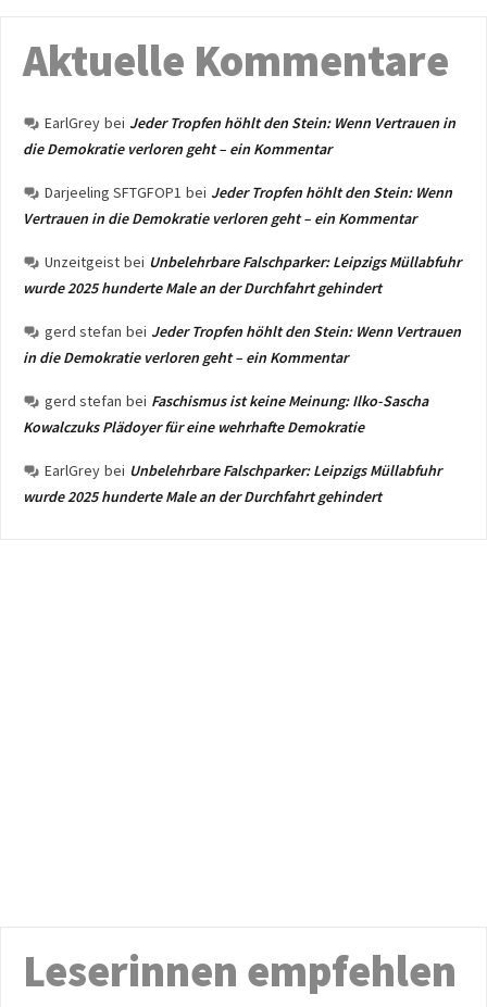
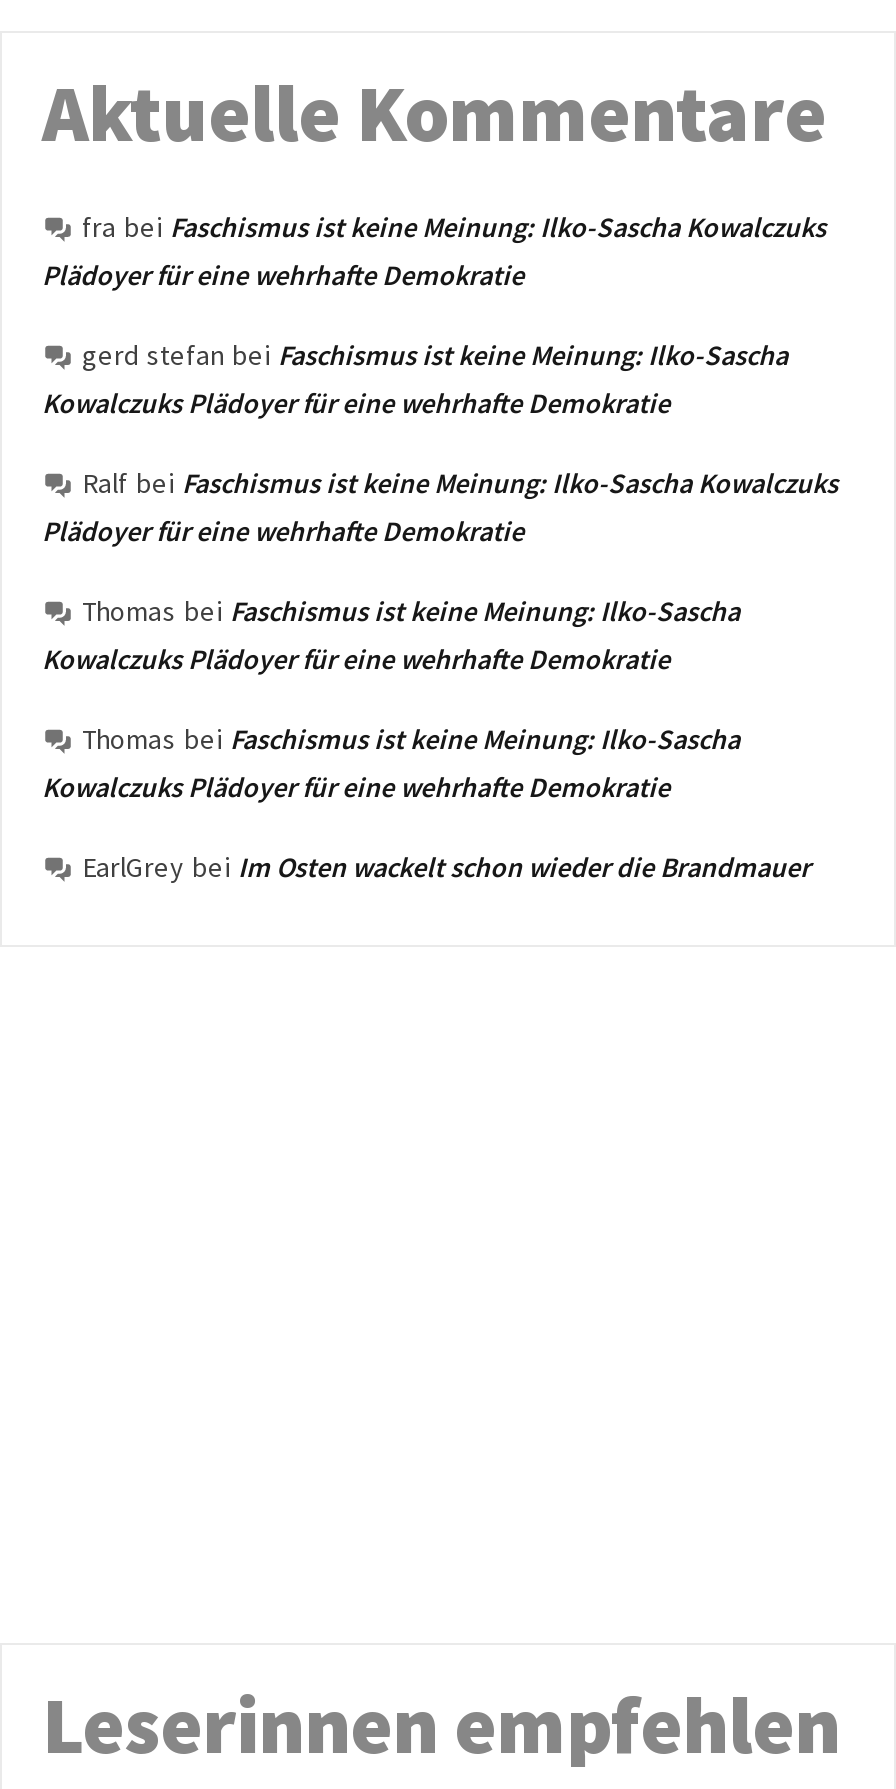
[23,113,461,367] EarlGrey bei Jeder Tropfen höhlt den Stein: Wenn Vertrauen in | die Demokratie verloren geht – ein Kommentar | Darjeeling SFTGFOP1 bei Jeder Tropfen höhlt den Stein: Wenn | Vertrauen in die Demokratie verloren geht – ein Kommentar | Unzeitgeist bei Unbelehrbare Falschparker: Leipzigs Müllabfuhr | wurde 2025 hunderte Male an der Durchfahrt gehindert | gerd stefan bei Jeder Tropfen höhlt den Stein: Wenn Vertrauen | in die Demokratie verloren geht – ein Kommentar -> [42,209,826,293] fra bei Faschismus ist keine Meinung: Ilko-Sascha Kowalczuks | Plädoyer für eine wehrhafte Demokratie
moved [23,391,428,437] -> [42,337,788,421]: gerd stefan bei Faschismus ist keine Meinung: Ilko-Sascha | Kowalczuks Plädoyer für eine wehrhafte Demokratie
[23,461,441,506] EarlGrey bei Unbelehrbare Falschparker: Leipzigs Müllabfuhr | wurde 2025 hunderte Male an der Durchfahrt gehindert -> [42,465,838,885] Ralf bei Faschismus ist keine Meinung: Ilko-Sascha Kowalczuks | Plädoyer für eine wehrhafte Demokratie | Thomas bei Faschismus ist keine Meinung: Ilko-Sascha | Kowalczuks Plädoyer für eine wehrhafte Demokratie | Thomas bei Faschismus ist keine Meinung: Ilko-Sascha | Kowalczuks Plädoyer für eine wehrhafte Demokratie | EarlGrey bei Im Osten wackelt schon wieder die Brandmauer

